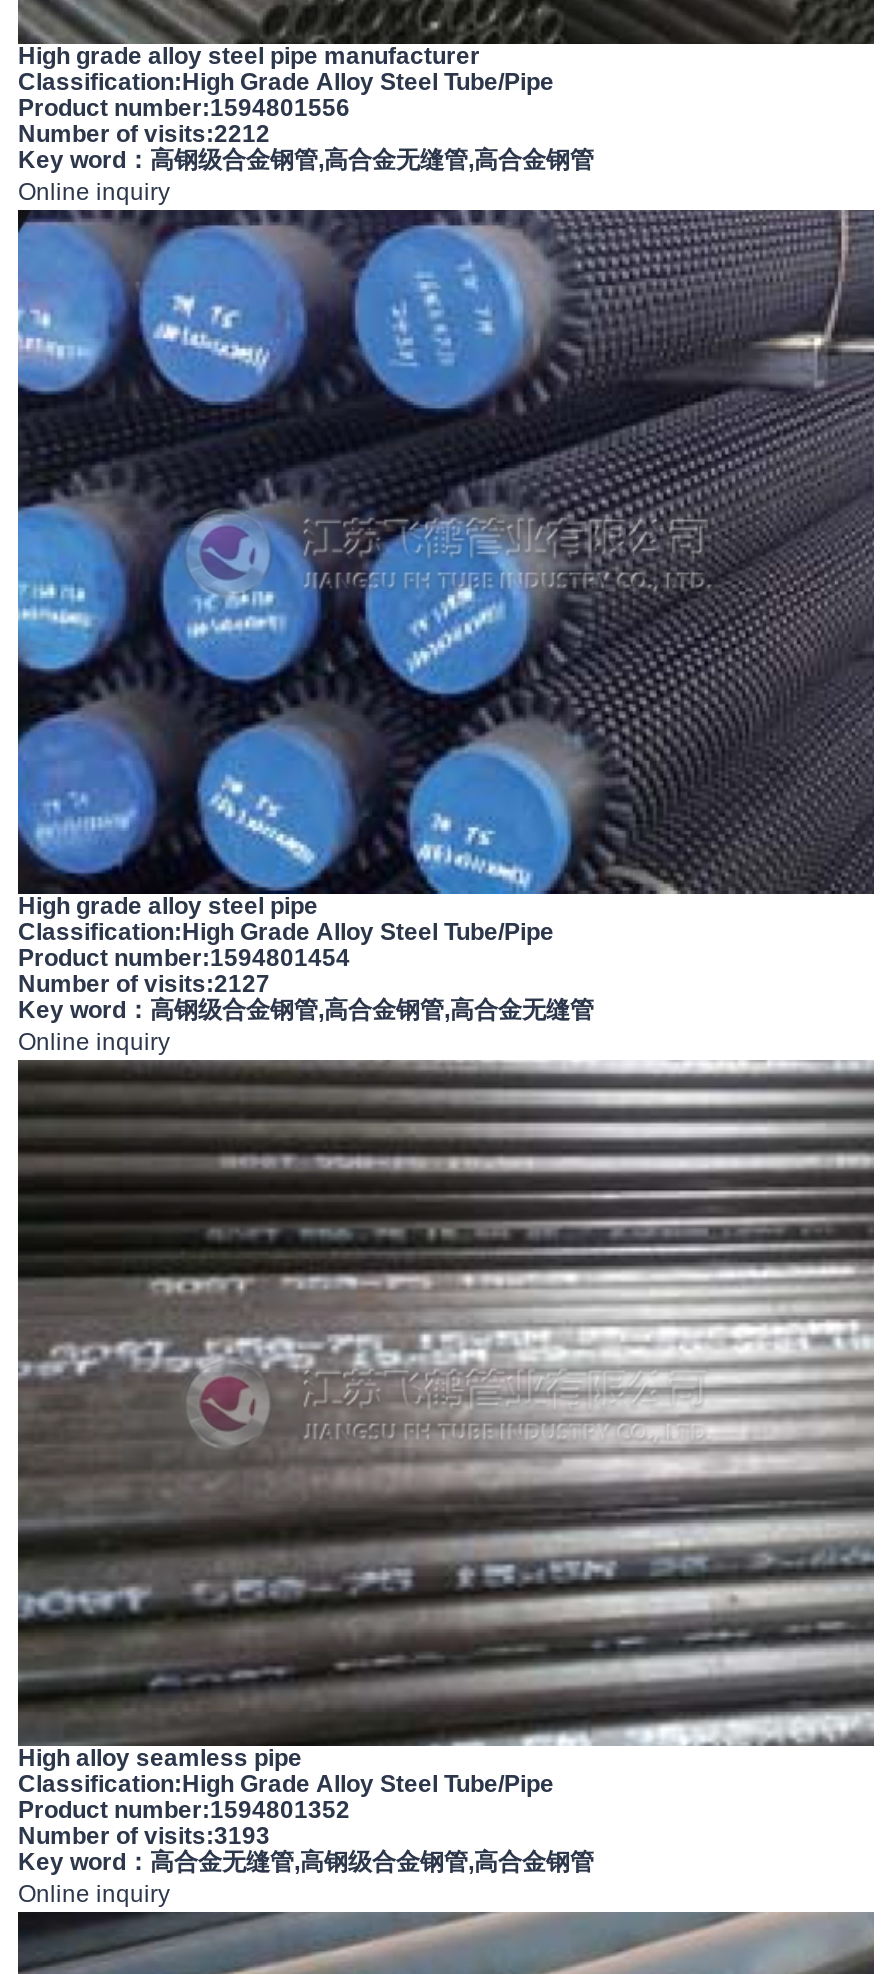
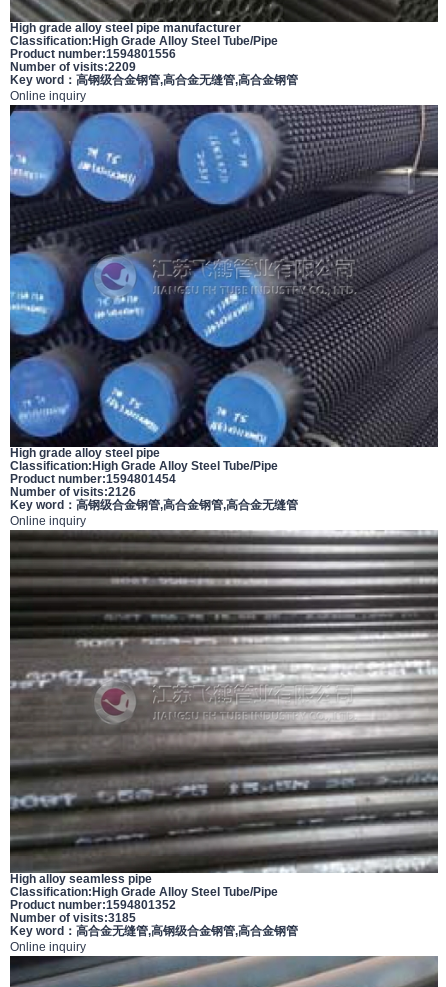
[18,120,270,148] Number of visits:2212 -> [10,60,136,74] Number of visits:2209
[18,971,270,999] Number of visits:2127 -> [10,485,136,499] Number of visits:2126
[18,1822,270,1850] Number of visits:3193 -> [10,911,136,925] Number of visits:3185

